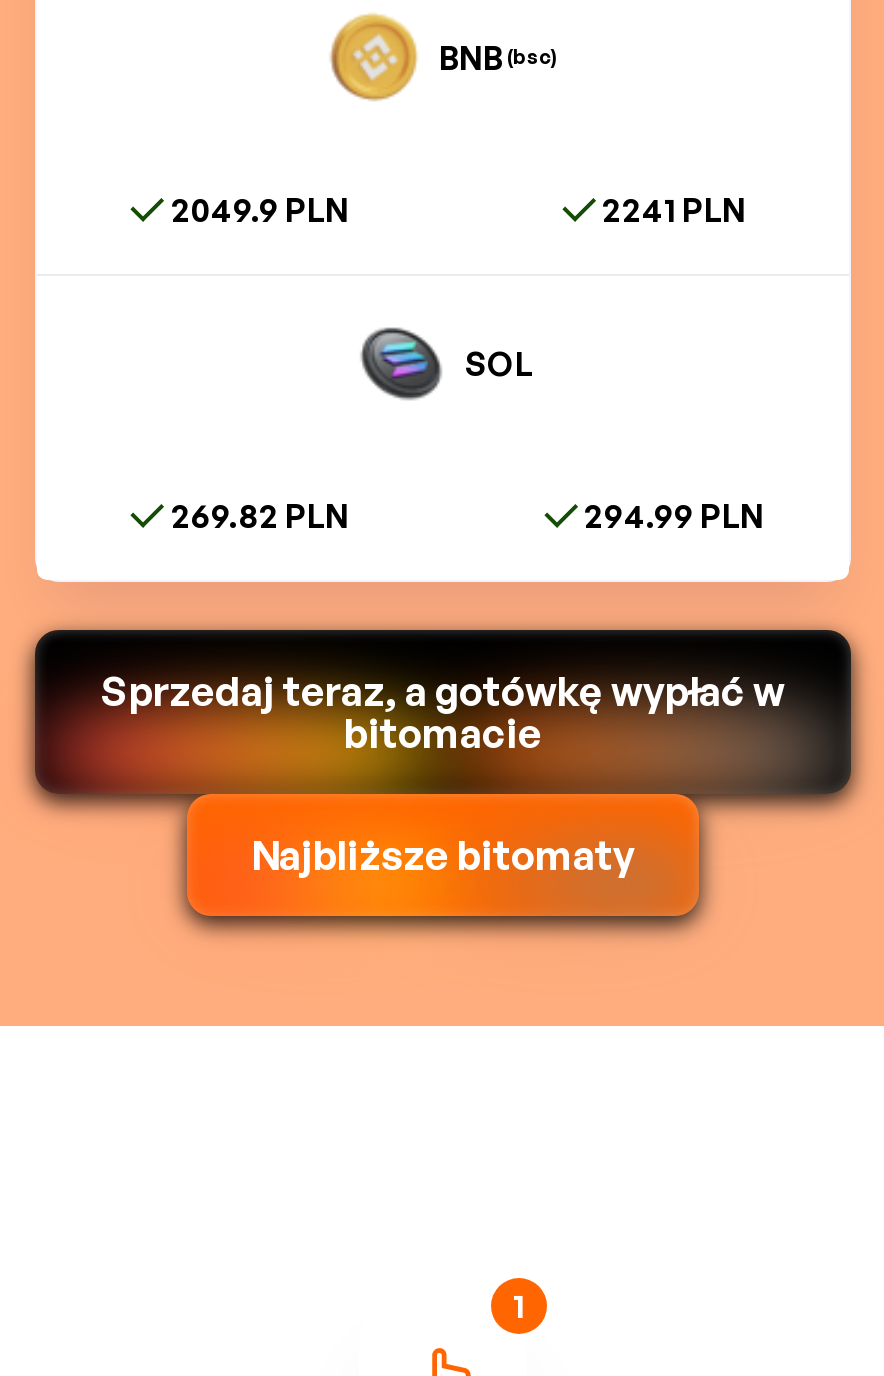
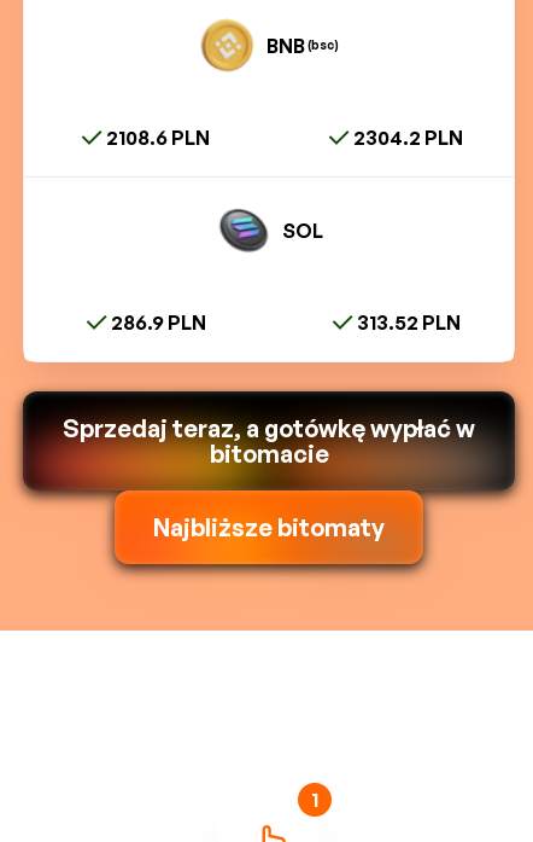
[171,189,349,229] 2049.9 PLN -> [107,125,210,149] 2108.6 PLN
[602,189,746,229] 2241 PLN -> [353,125,463,149] 2304.2 PLN
[171,495,349,535] 269.82 PLN -> [111,310,206,334] 286.9 PLN
[584,495,764,535] 294.99 PLN -> [356,310,460,334] 313.52 PLN

